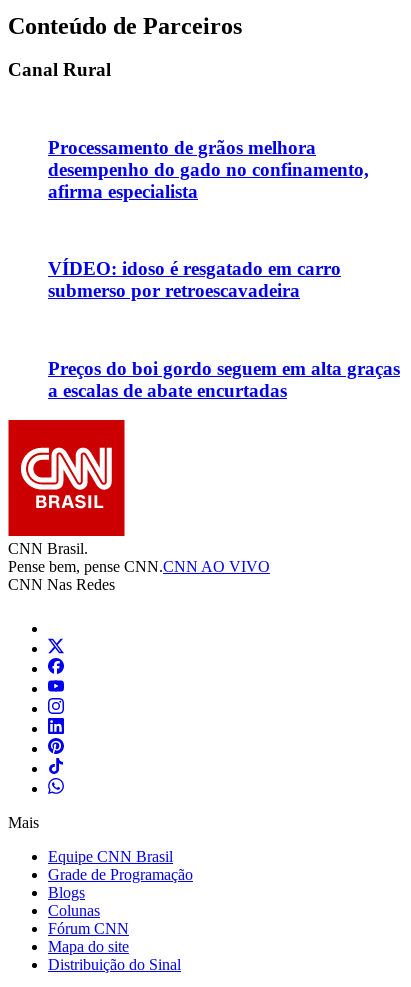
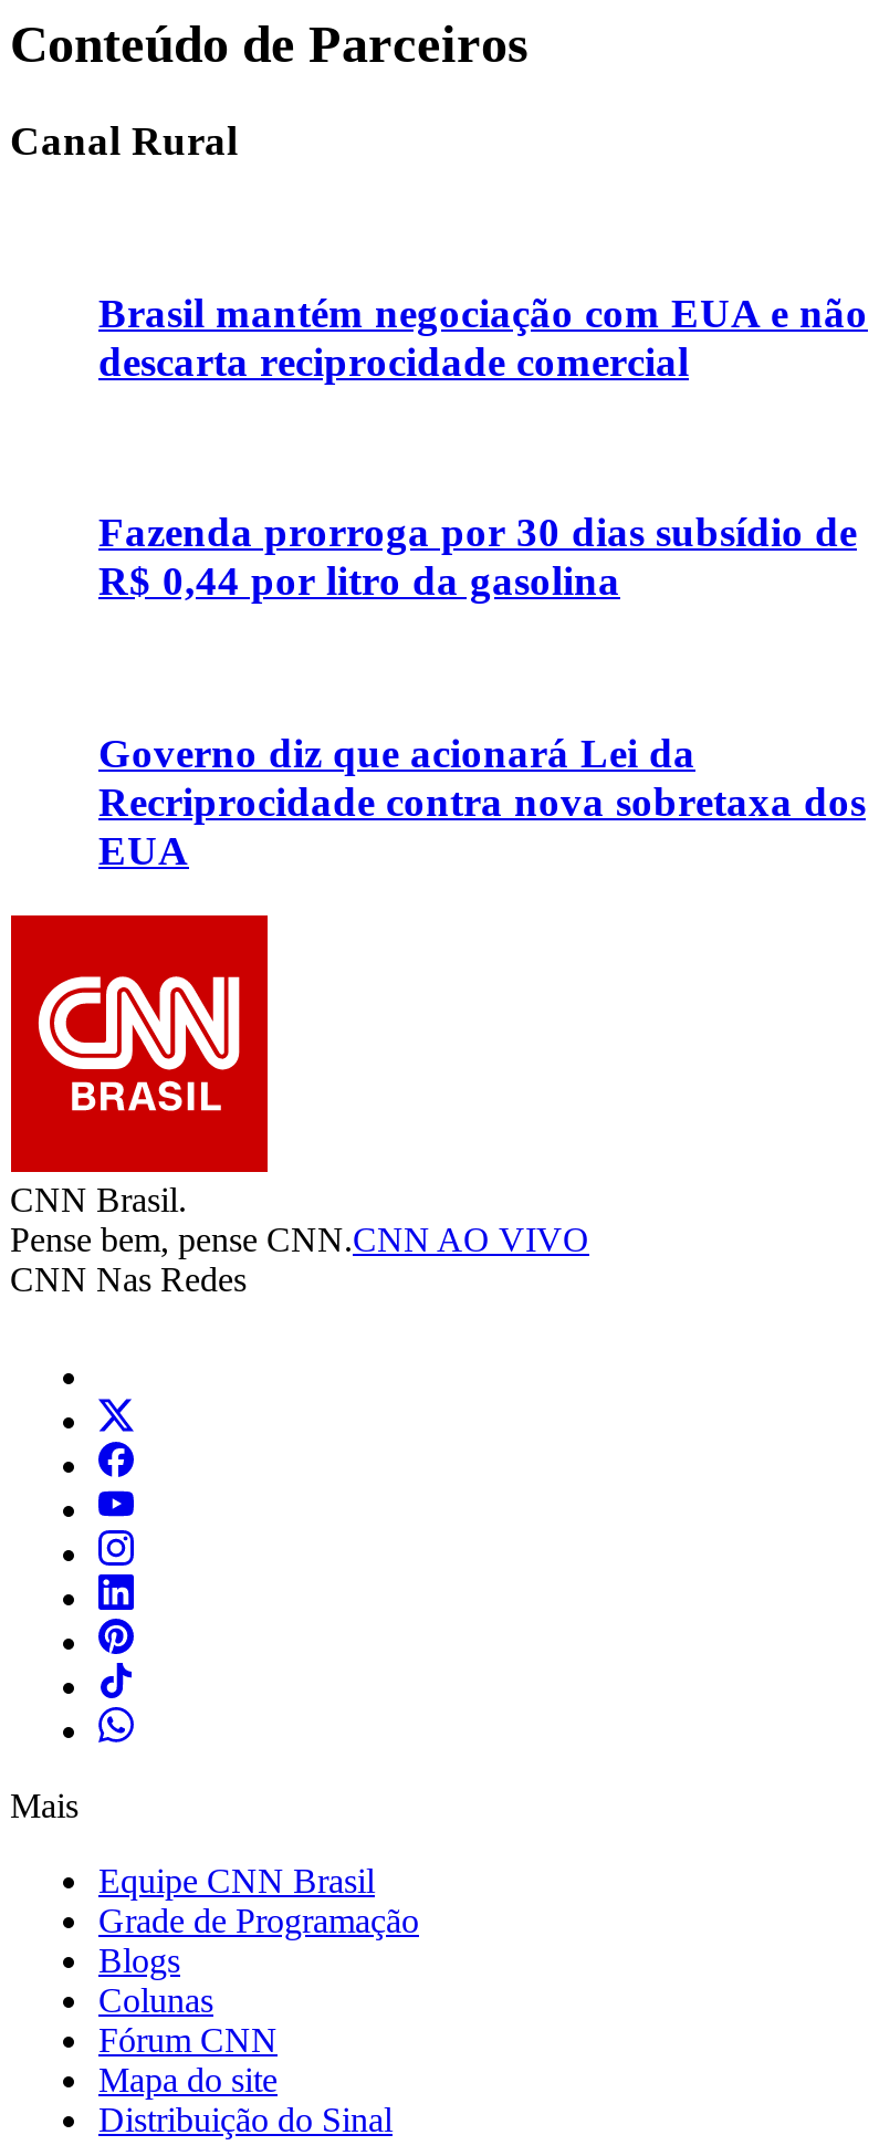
[48,137,369,202] Processamento de grãos melhora | desempenho do gado no confinamento, | afirma especialista -> [98,289,868,385] Brasil mantém negociação com EUA e não | descarta reciprocidade comercial
[48,258,341,301] VÍDEO: idoso é resgatado em carro | submerso por retroescavadeira -> [98,509,857,604] Fazenda prorroga por 30 dias subsídio de | R$ 0,44 por litro da gasolina
[48,358,400,401] Preços do boi gordo seguem em alta graças | a escalas de abate encurtadas -> [98,729,866,873] Governo diz que acionará Lei da | Recriprocidade contra nova sobretaxa dos | EUA

